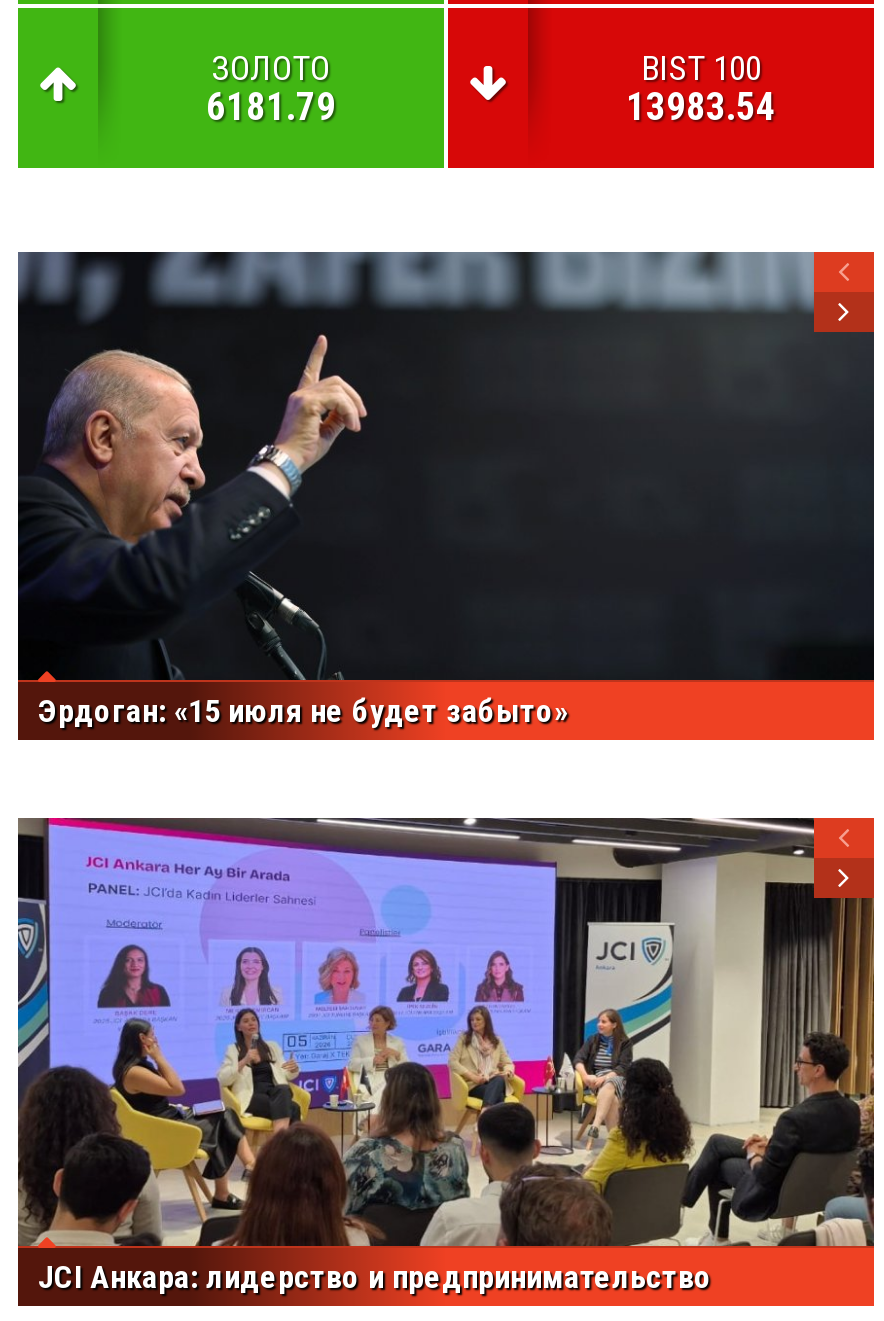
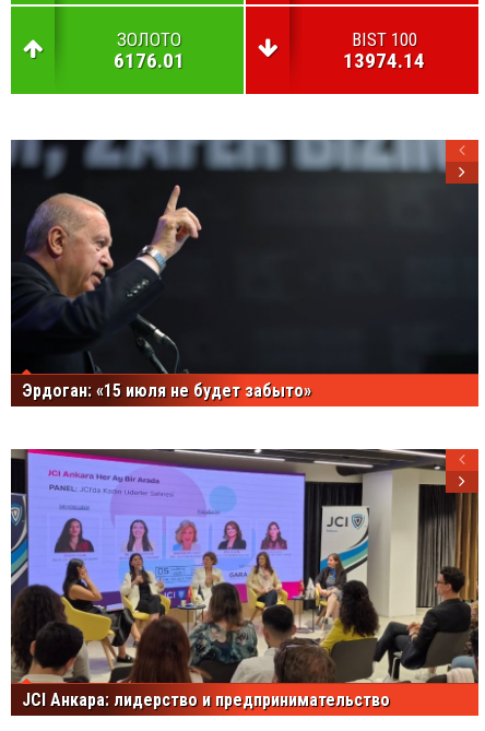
[206,85,336,131] 6181.79 -> [114,48,185,74] 6176.01
[626,85,776,131] 13983.54 -> [343,48,425,74] 13974.14

